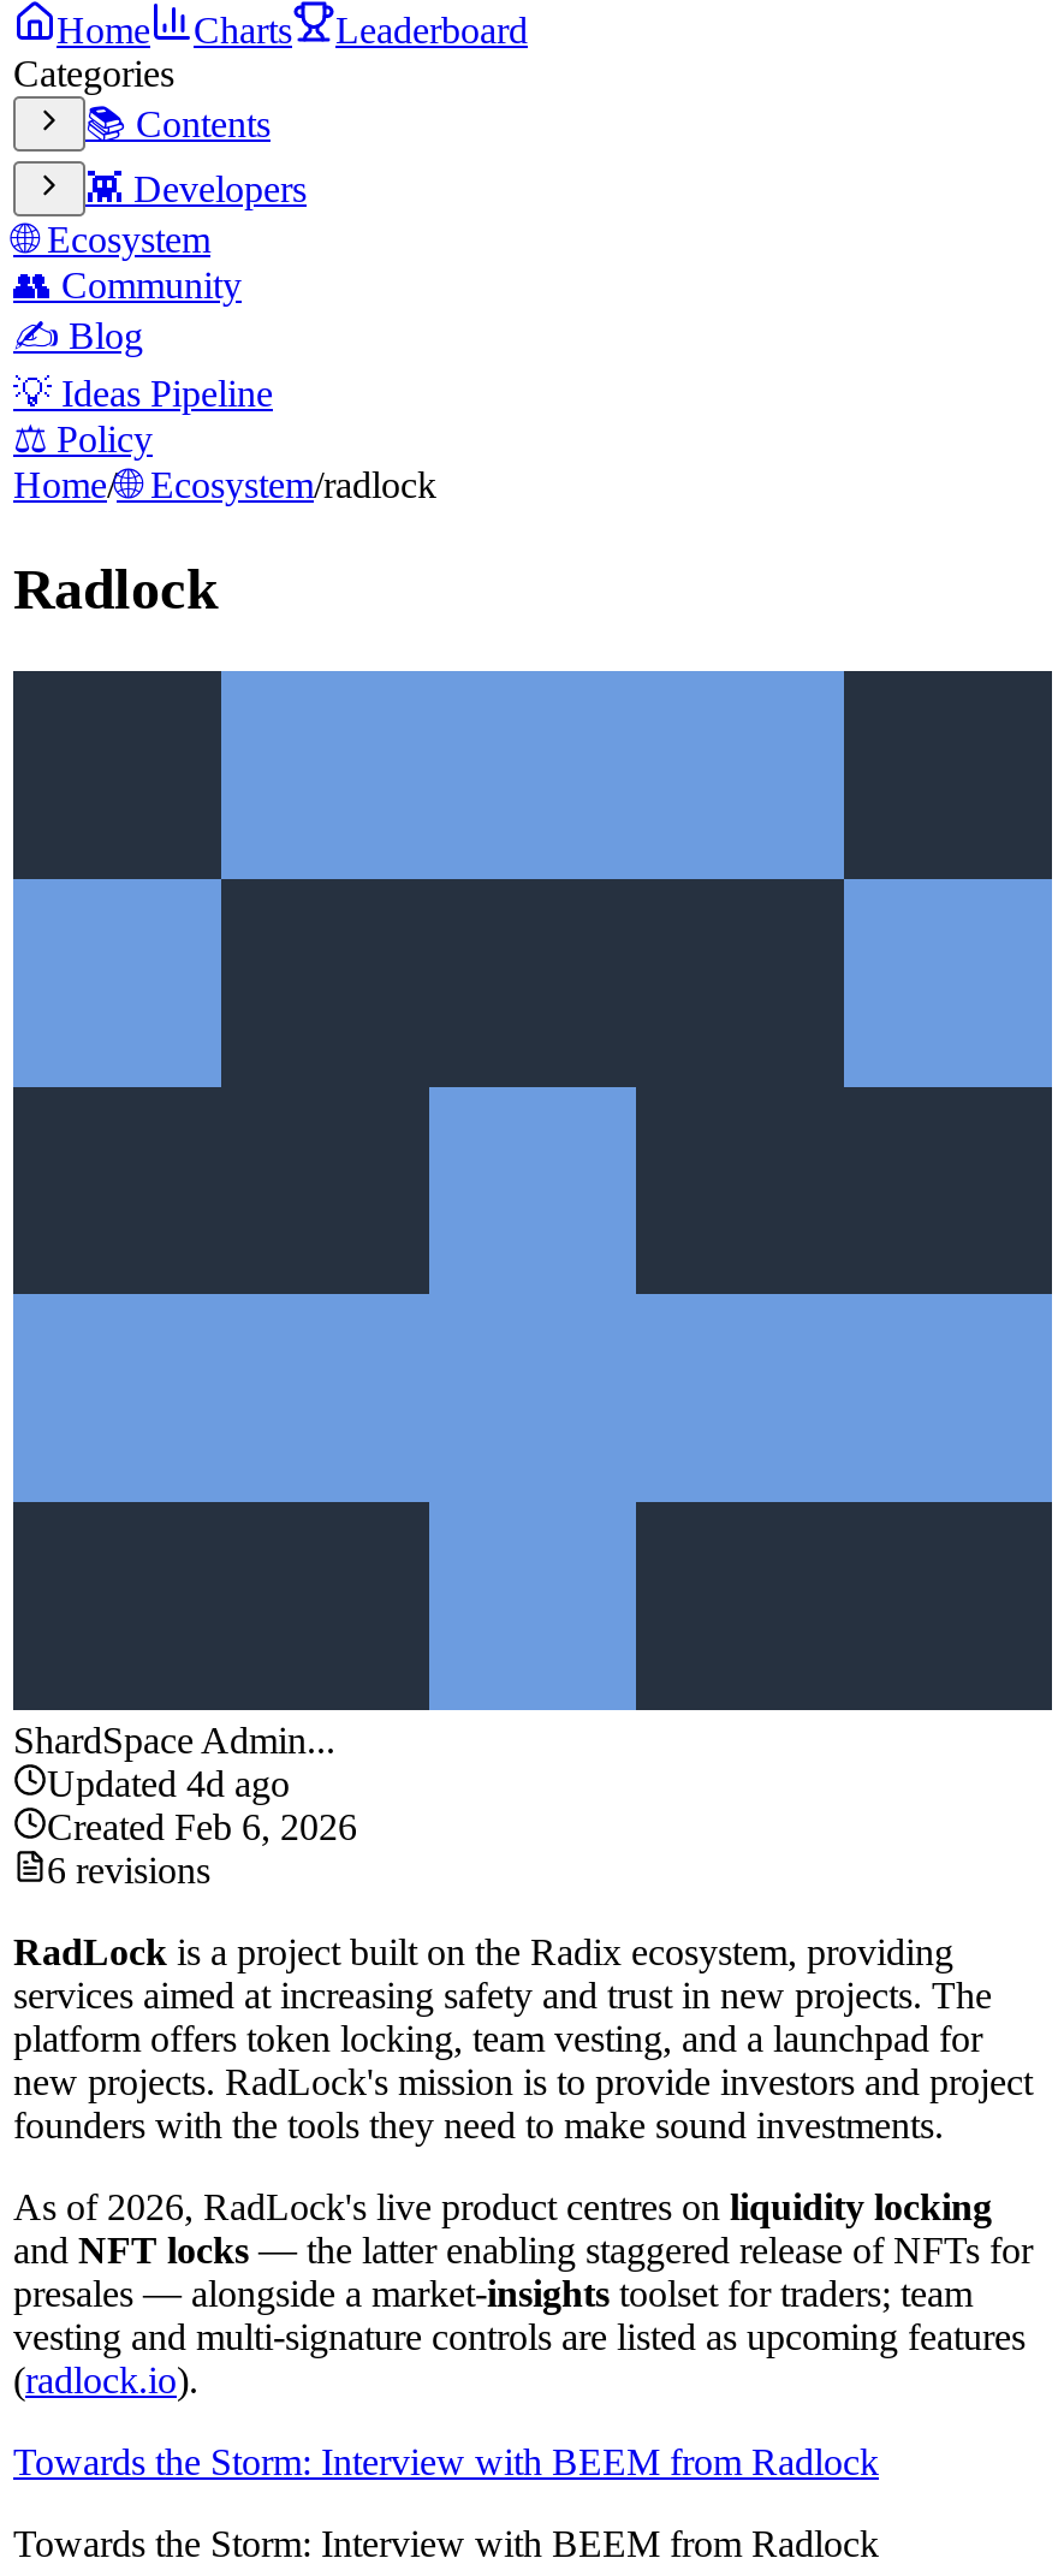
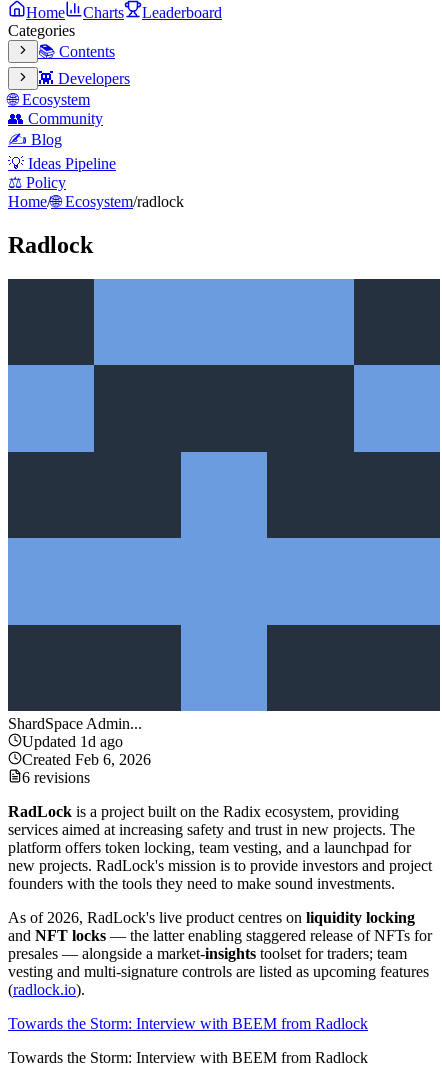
[47,1763,290,1803] Updated 4d ago -> [22,733,123,750] Updated 1d ago

